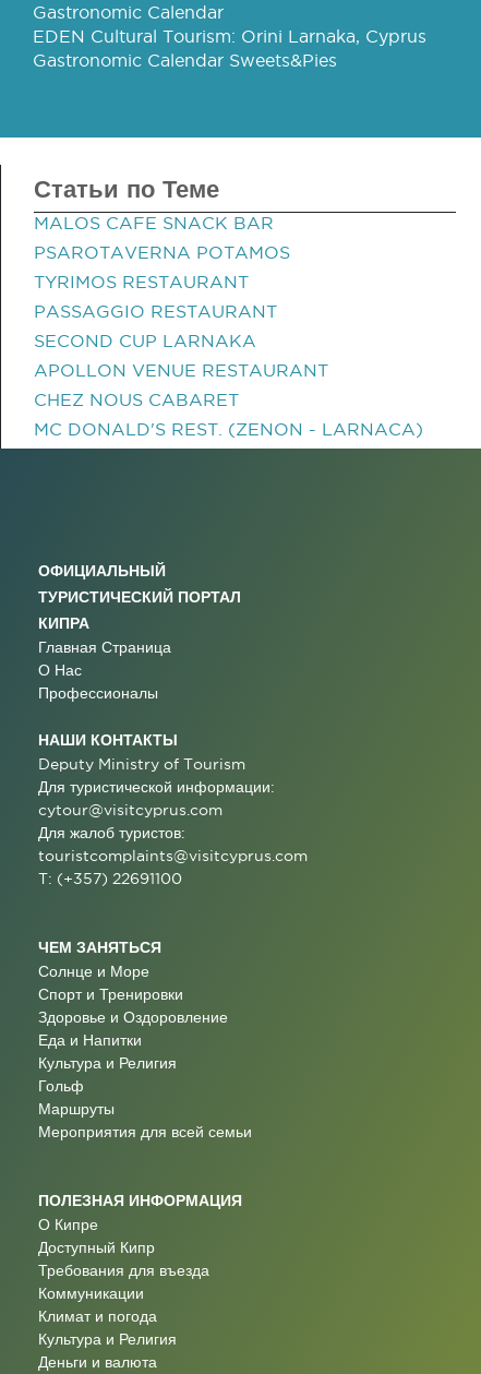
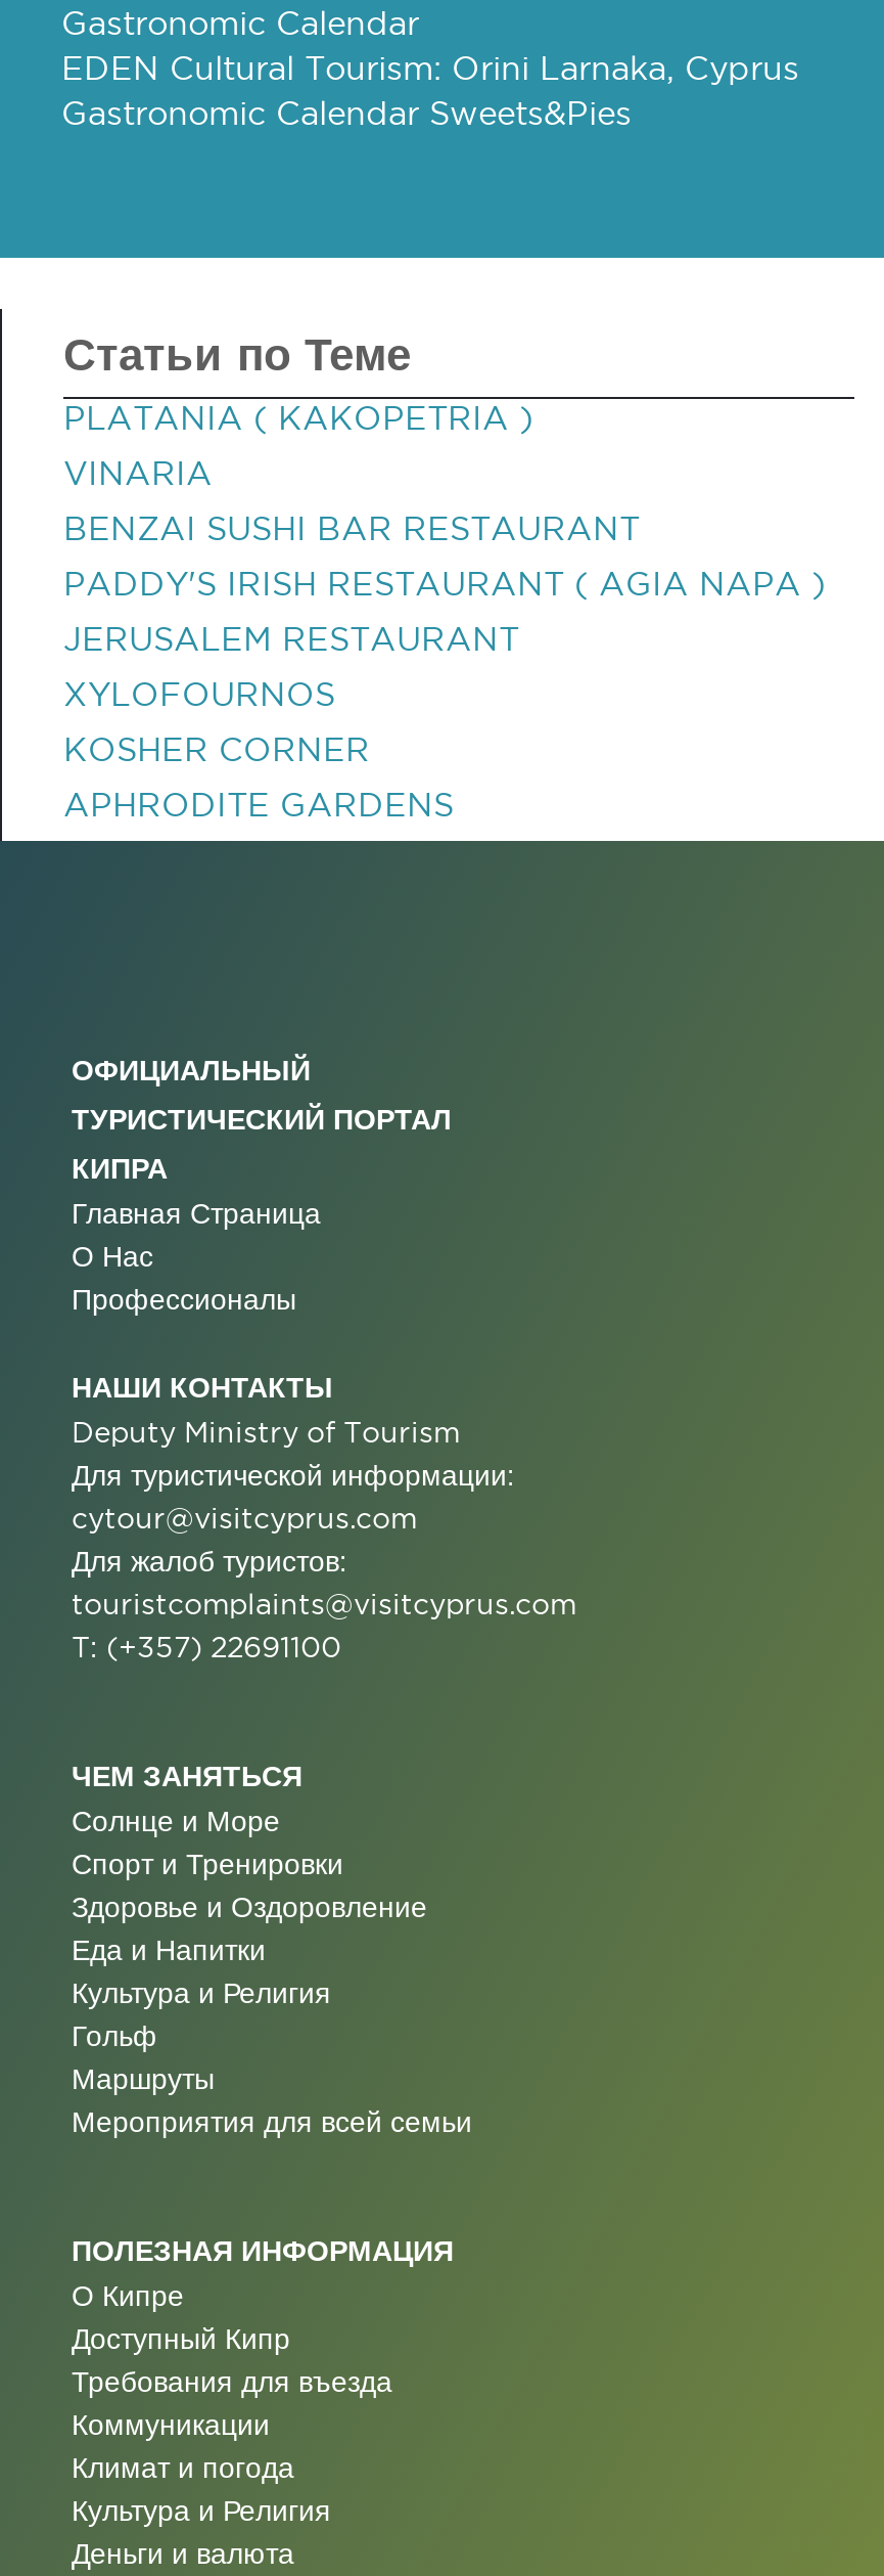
[34,213,274,232] MALOS CAFE SNACK BAR -> [63,399,533,436] PLATANIA ( KAKOPETRIA )
[34,242,290,262] PSAROTAVERNA POTAMOS -> [63,454,213,491] VINARIA
[34,272,249,291] TYRIMOS RESTAURANT -> [63,509,640,546] BENZAI SUSHI BAR RESTAURANT
[34,301,277,321] PASSAGGIO RESTAURANT -> [63,565,826,602] PADDY'S IRISH RESTAURANT ( AGIA NAPA )
[34,331,256,350] SECOND CUP LARNAKA -> [63,620,519,657] JERUSALEM RESTAURANT
[34,360,328,380] APOLLON VENUE RESTAURANT -> [63,675,335,712] XYLOFOURNOS
[34,390,239,409] CHEZ NOUS CABARET -> [63,730,370,767] KOSHER CORNER
[34,419,423,439] MC DONALD'S REST. (ZENON - LARNACA) -> [63,786,454,823] APHRODITE GARDENS

